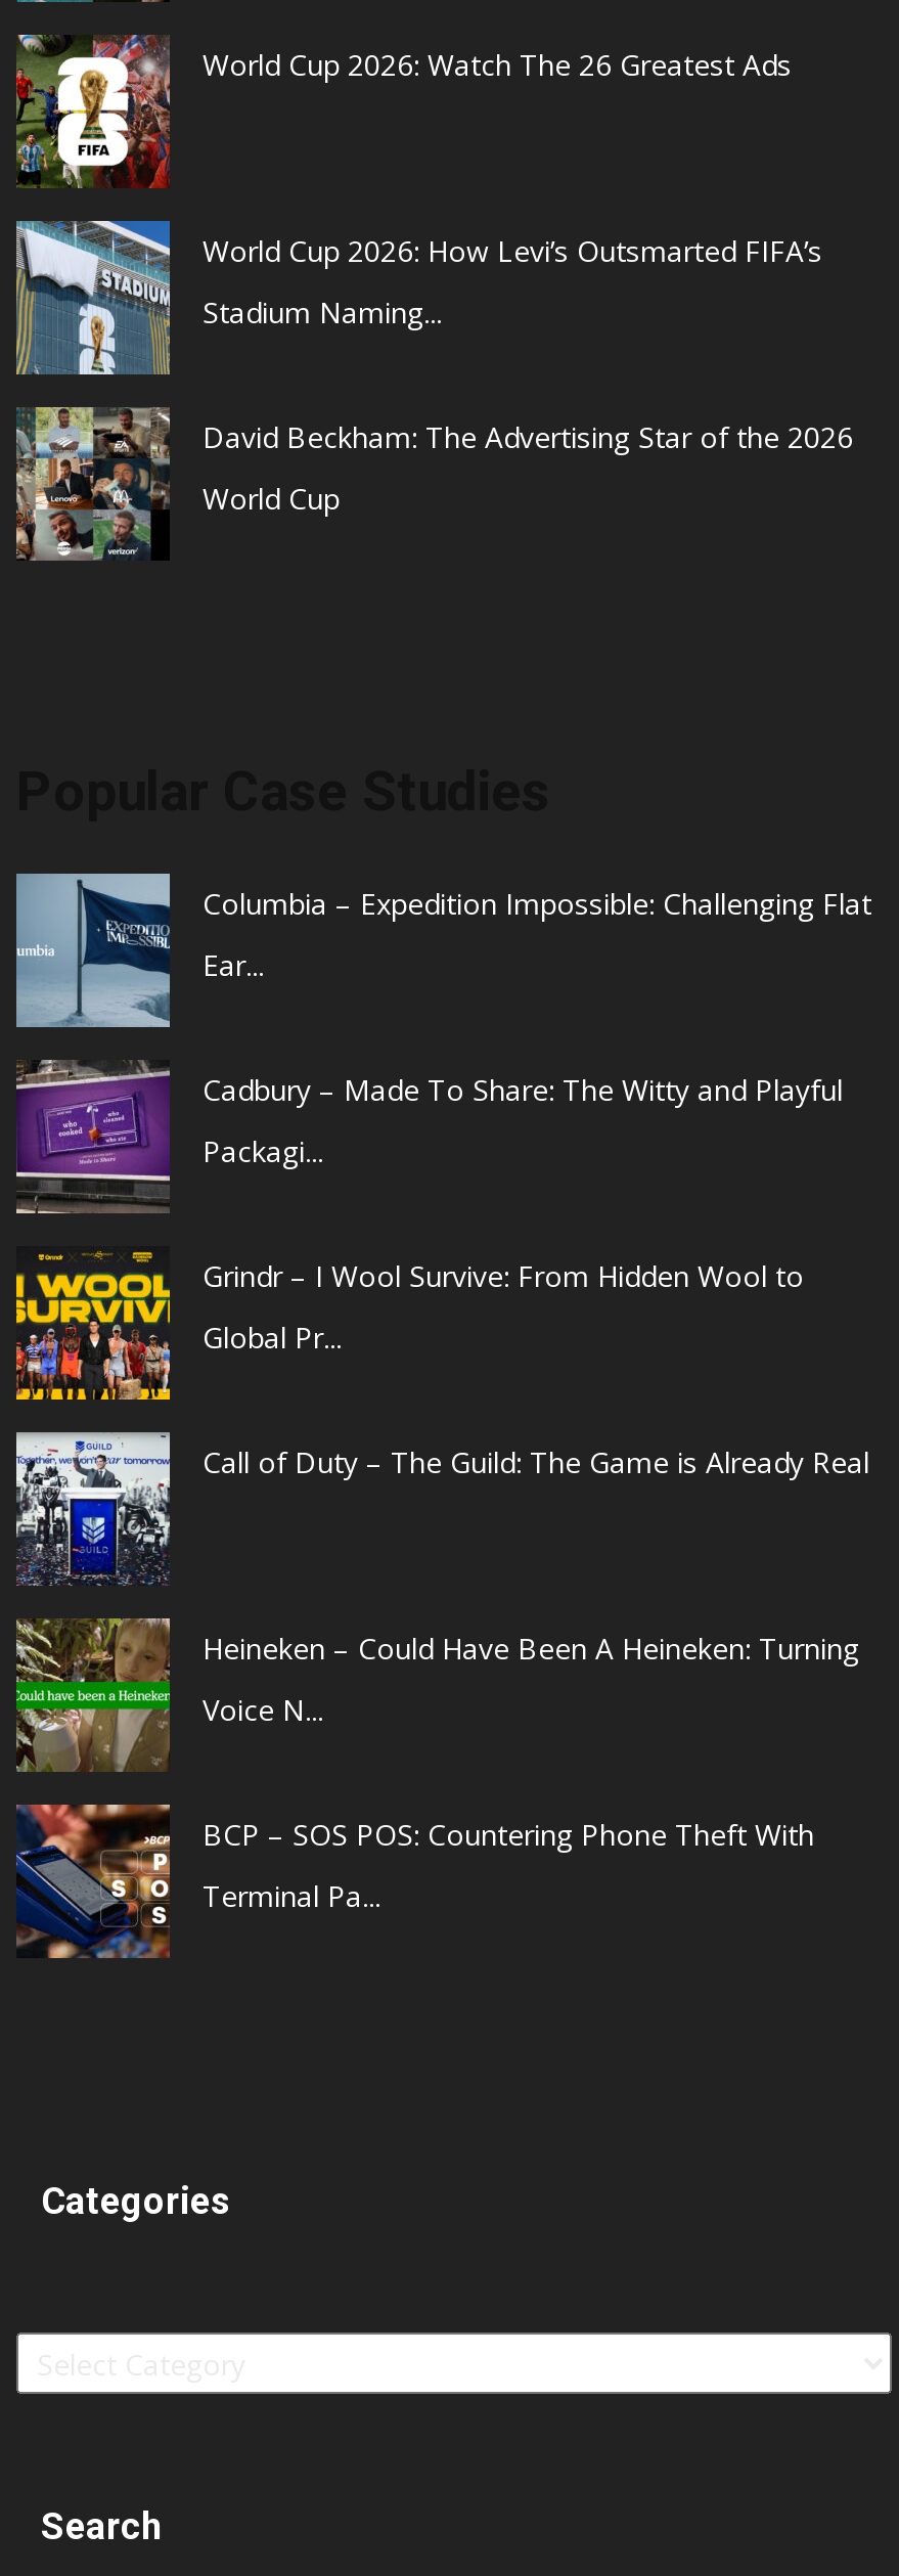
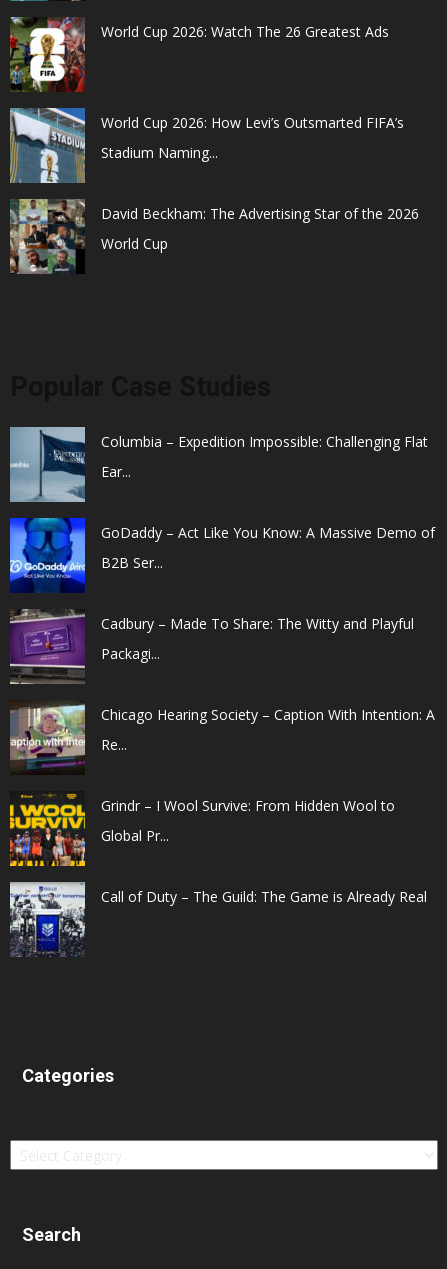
none -> [9,517,435,593] [image] | GoDaddy – Act Like You Know: A Massive Demo of | B2B Ser...
moved [14,1056,843,1217] -> [9,607,414,686]: [image] | Cadbury – Made To Share: The Witty and Playful | Packagi...
none -> [9,703,435,775] [image] | Chicago Hearing Society – Caption With Intention: A | Re...
moved [12,1246,869,1481] -> [8,791,427,906]: [image] | Grindr – I Wool Survive: From Hidden Wool to | Global Pr... | Call of Duty – The Guild: The Game is Already Real
moved [12,1432,174,1590] -> [8,882,87,959]: [image]
[14,1616,859,1915] [image] | Heineken – Could Have Been A Heineken: Turning | Voice N... | BCP – SOS POS: Countering Phone Theft With | Terminal Pa... -> none
[16,1803,172,1960] [image] -> none

